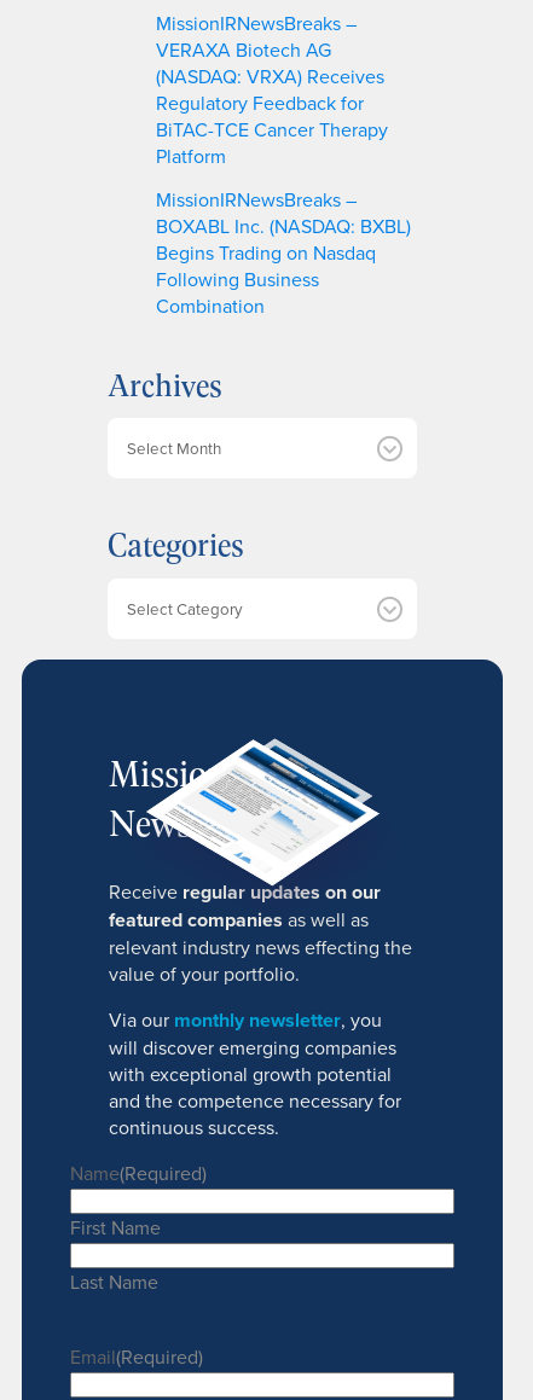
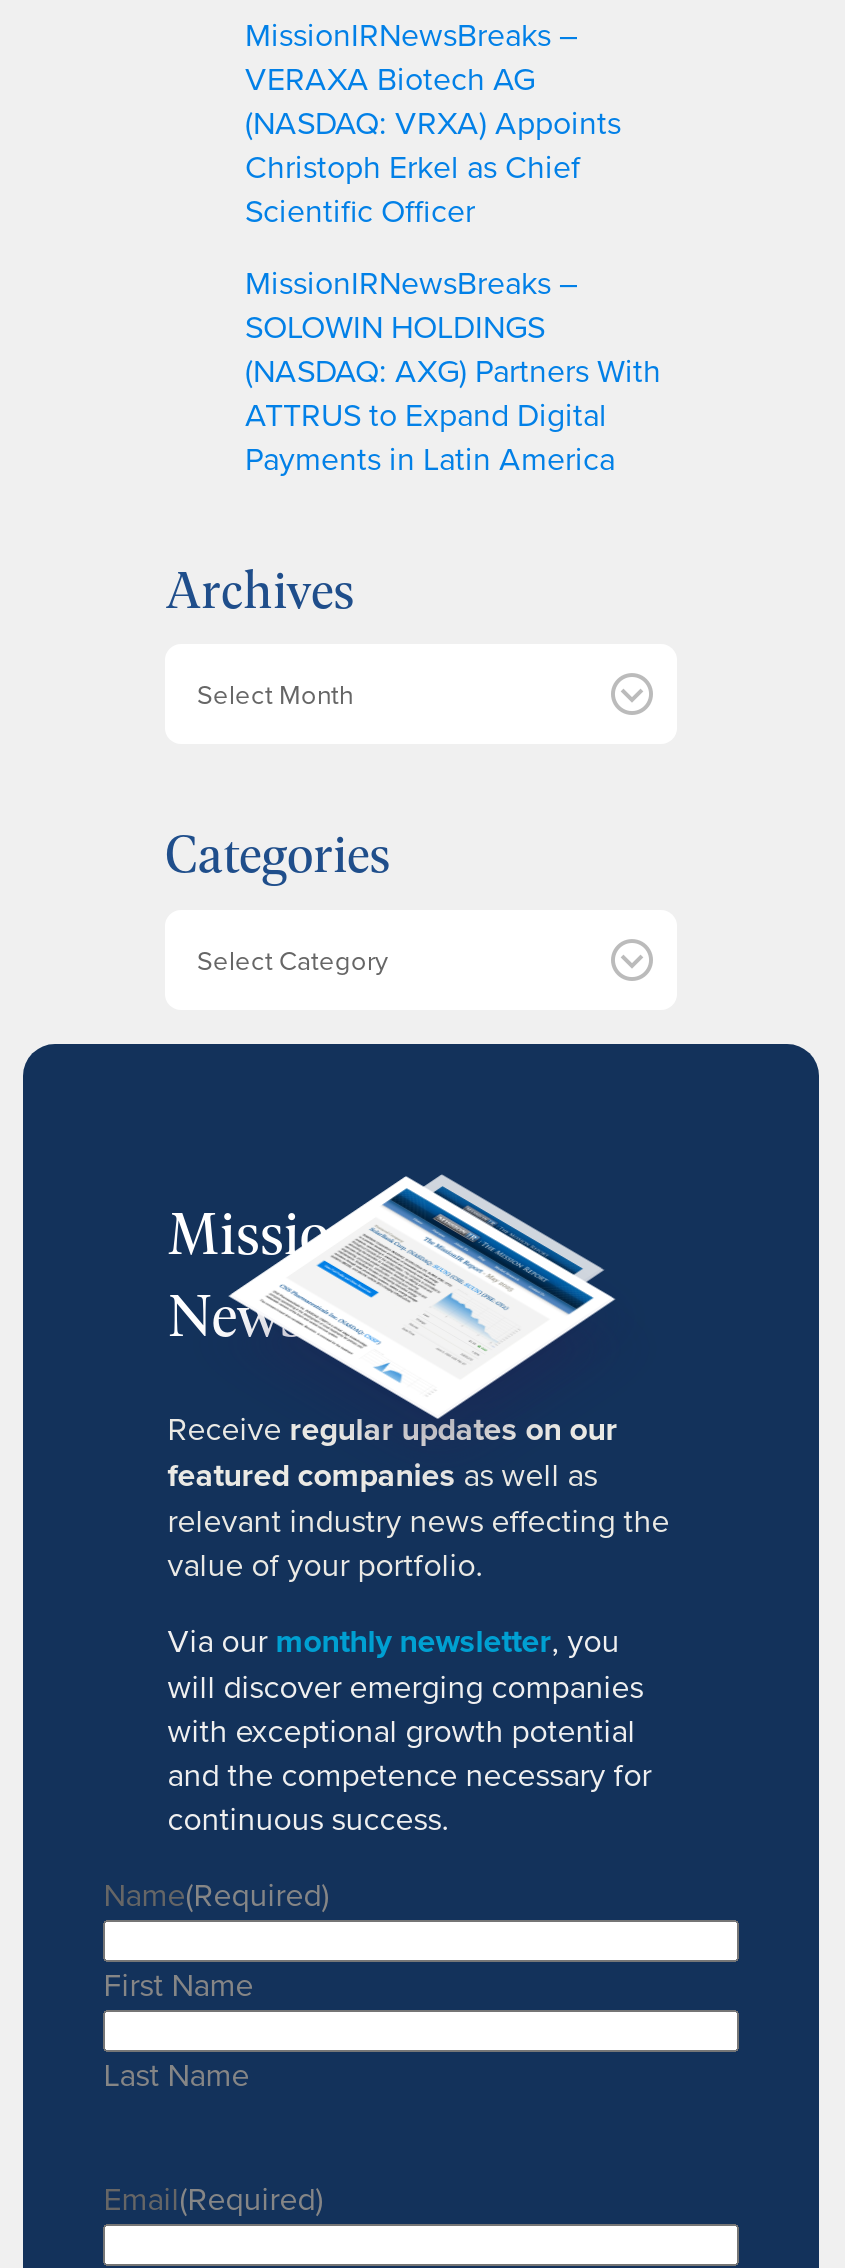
[156,62,388,169] (NASDAQ: VRXA) Receives | Regulatory Feedback for | BiTAC-TCE Cancer Therapy | Platform -> [245,99,621,231] (NASDAQ: VRXA) Appoints | Christoph Erkel as Chief | Scientific Officer
[156,212,411,319] BOXABL Inc. (NASDAQ: BXBL) | Begins Trading on Nasdaq | Following Business | Combination -> [245,303,661,479] SOLOWIN HOLDINGS | (NASDAQ: AXG) Partners With | ATTRUS to Expand Digital | Payments in Latin America

